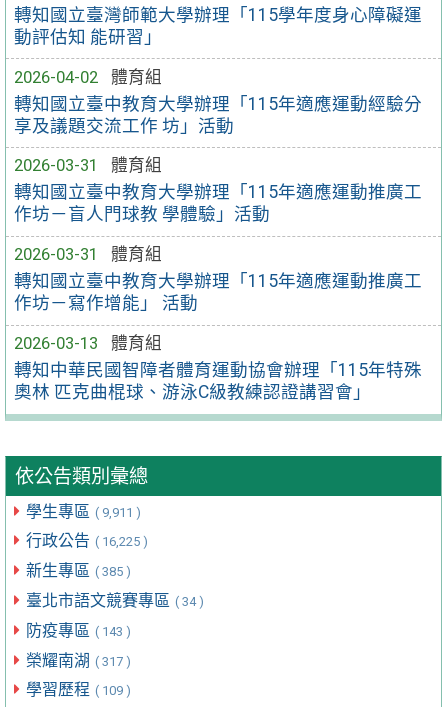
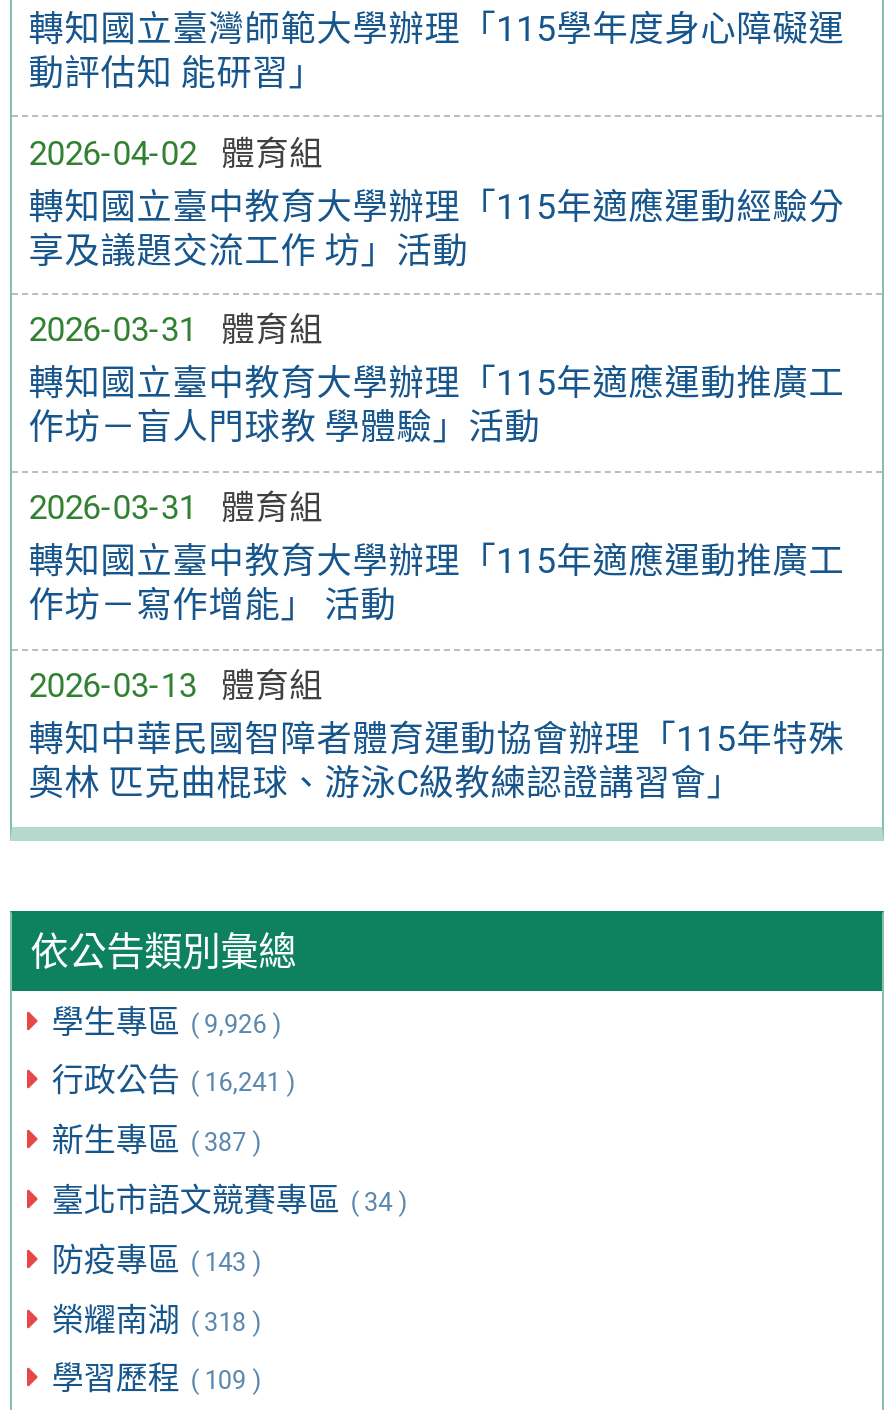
[26,502,141,521] 學生專區 ( 9,911 ) -> [52,1002,282,1040] 學生專區 ( 9,926 )
[26,531,148,550] 行政公告 ( 16,225 ) -> [52,1062,296,1100] 行政公告 ( 16,241 )
[26,561,131,580] 新生專區 ( 385 ) -> [52,1121,262,1159] 新生專區 ( 387 )
[26,651,131,670] 榮耀南湖 ( 317 ) -> [52,1300,262,1338] 榮耀南湖 ( 318 )

